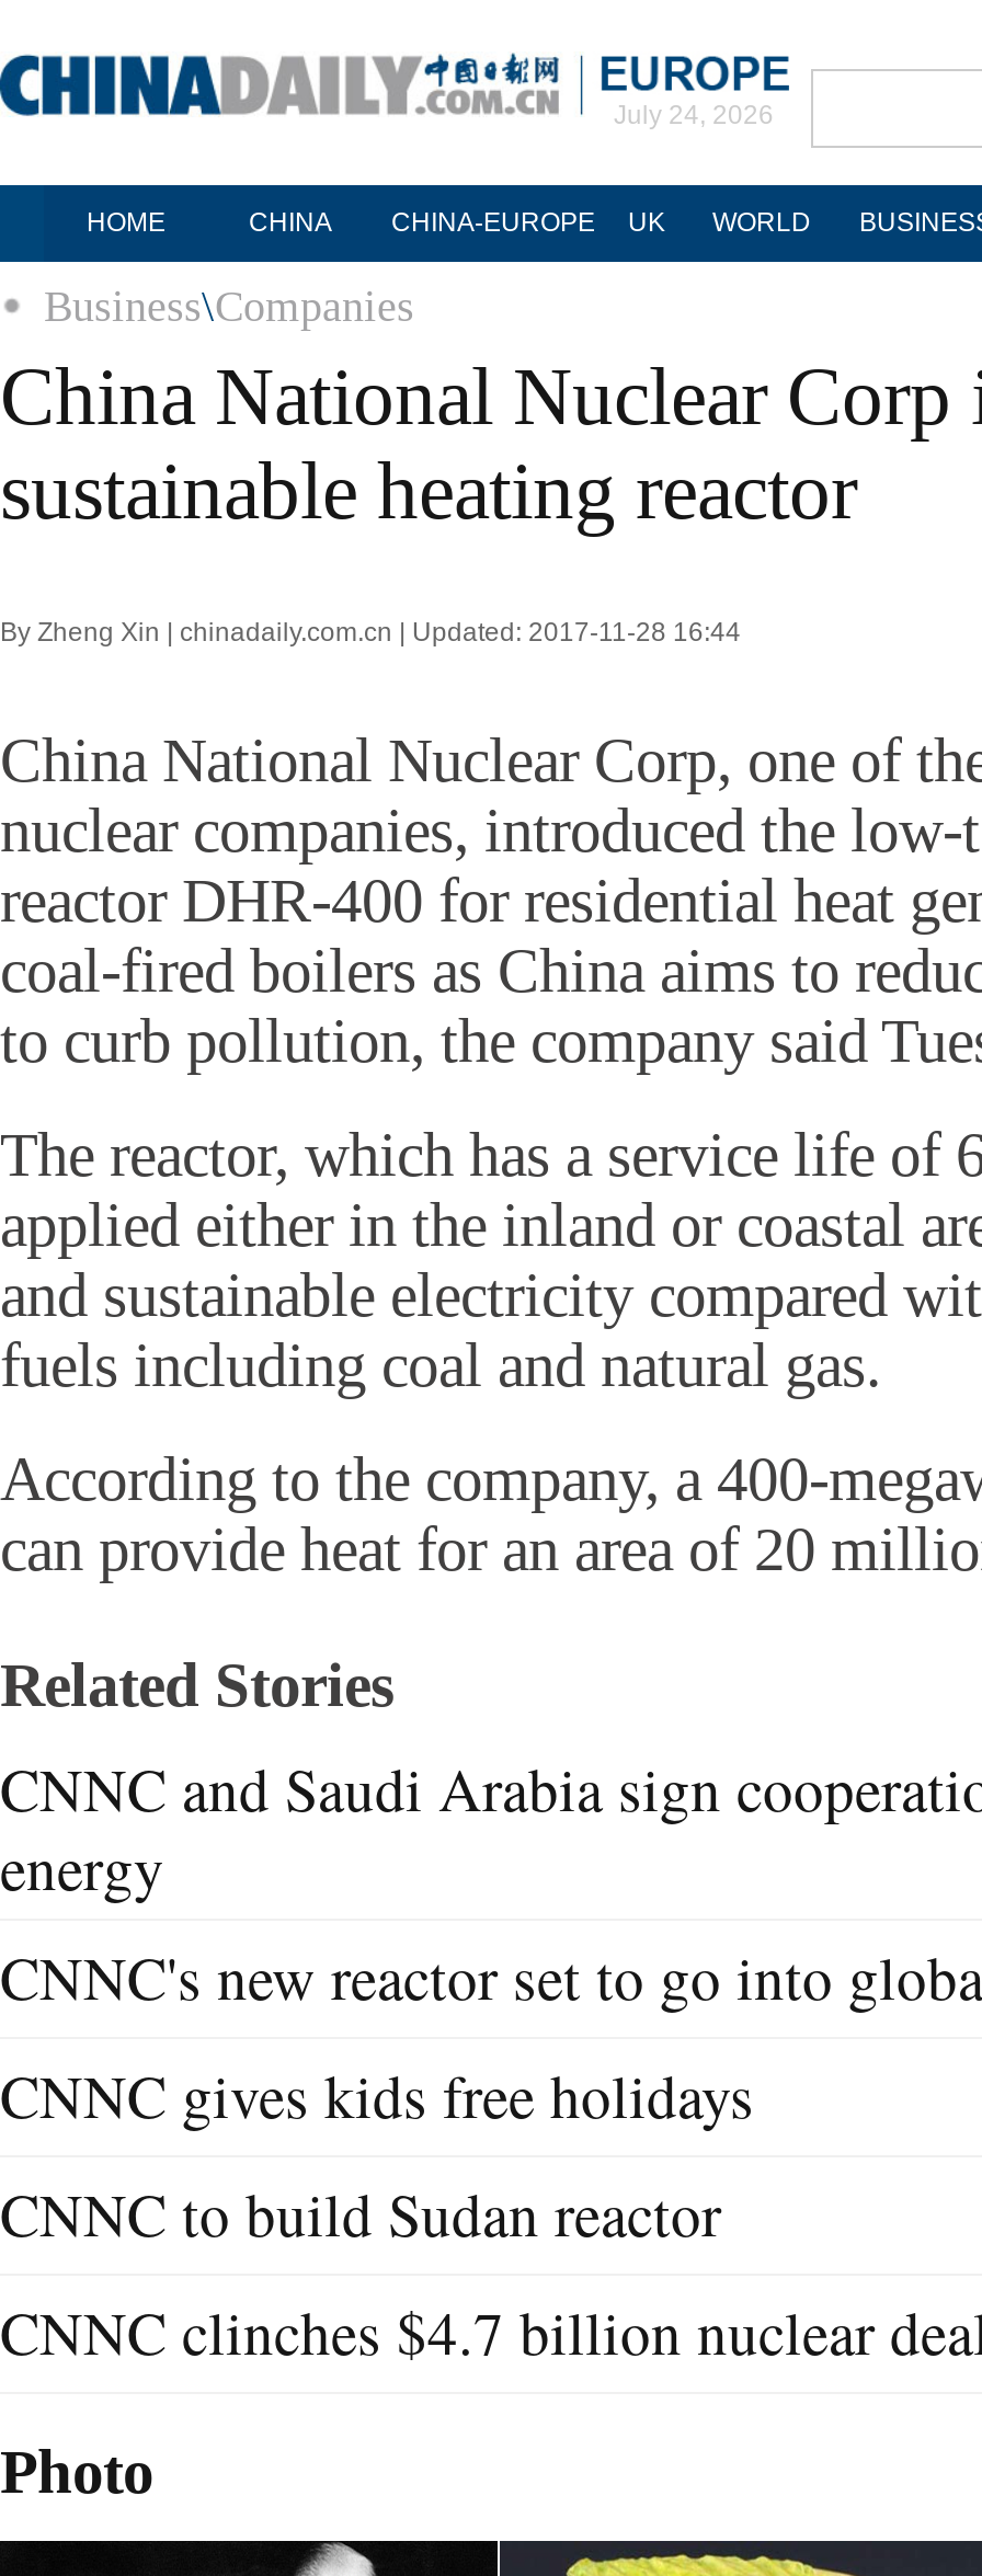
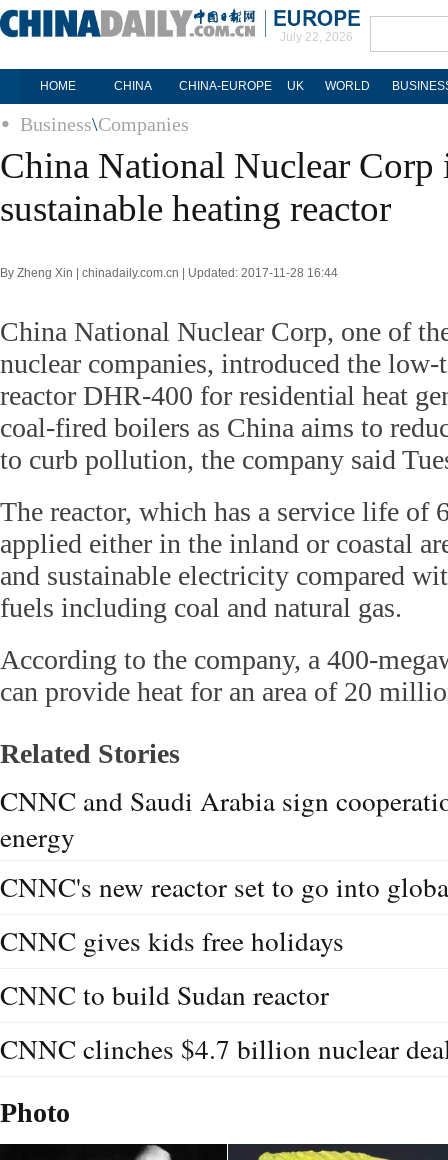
[614,100,774,130] July 24, 2026 -> [280,30,353,44] July 22, 2026

